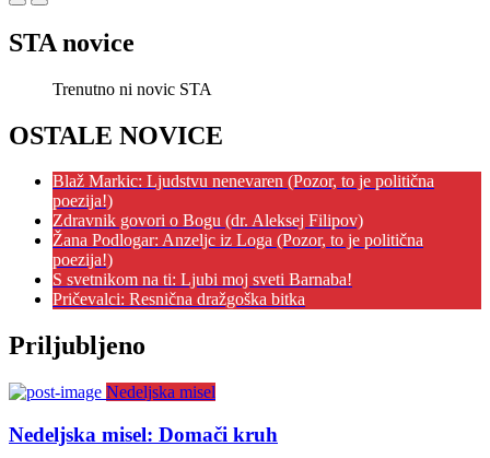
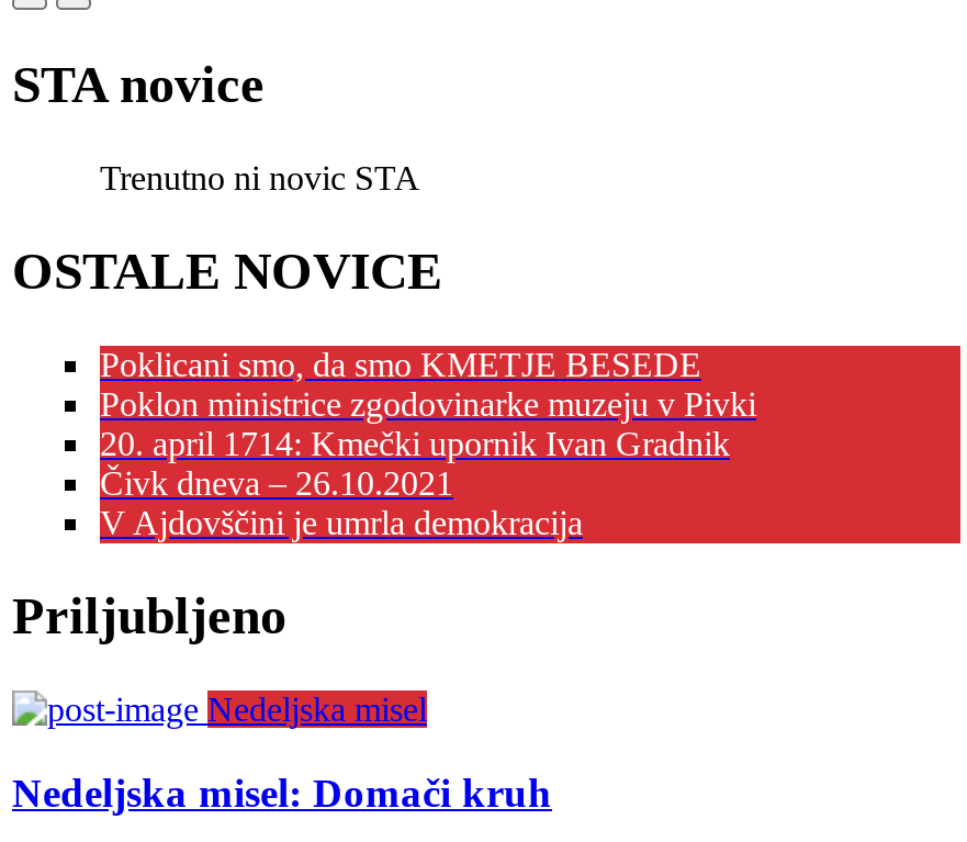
[52,172,434,309] Blaž Markic: Ljudstvu nenevaren (Pozor, to je politična | poezija!) | Zdravnik govori o Bogu (dr. Aleksej Filipov) | Žana Podlogar: Anzeljc iz Loga (Pozor, to je politična | poezija!) | S svetnikom na ti: Ljubi moj sveti Barnaba! | Pričevalci: Resnična dražgoška bitka -> [100,346,756,541] Poklicani smo, da smo KMETJE BESEDE | Poklon ministrice zgodovinarke muzeju v Pivki | 20. april 1714: Kmečki upornik Ivan Gradnik | Čivk dneva – 26.10.2021 | V Ajdovščini je umrla demokracija

